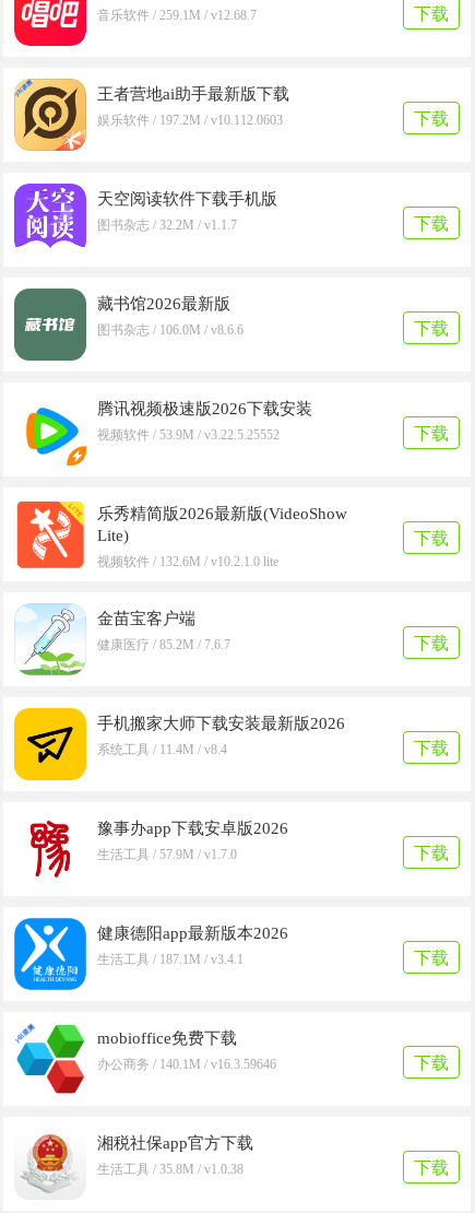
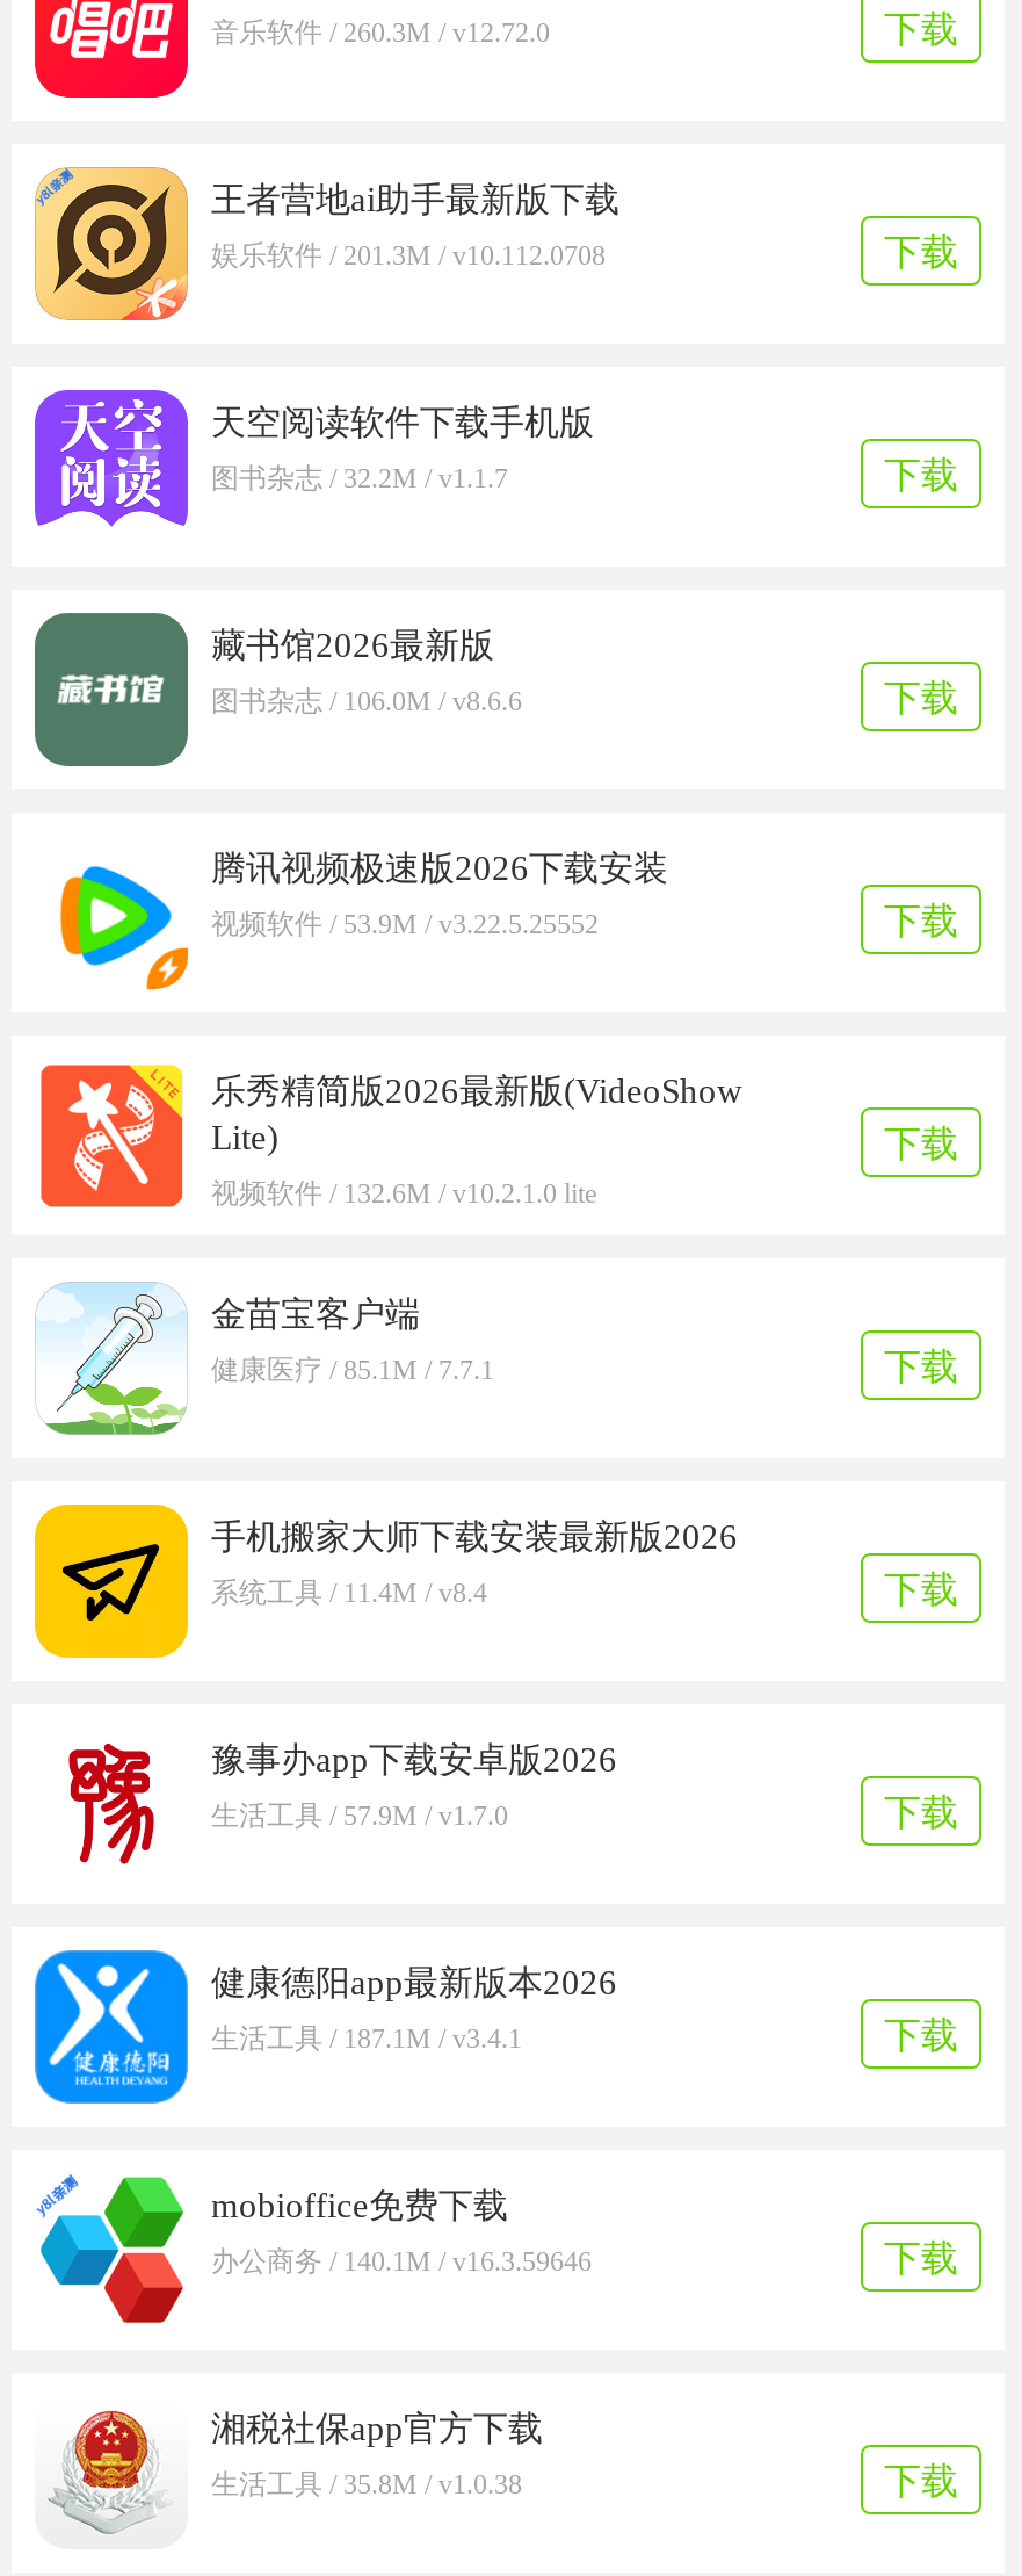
[97,8,257,23] 音乐软件 / 259.1M / v12.68.7 -> [211,16,550,49] 音乐软件 / 260.3M / v12.72.0
[97,113,283,128] 娱乐软件 / 197.2M / v10.112.0603 -> [211,239,606,272] 娱乐软件 / 201.3M / v10.112.0708
[97,637,230,652] 健康医疗 / 85.2M / 7.6.7 -> [211,1354,494,1386] 健康医疗 / 85.1M / 7.7.1

